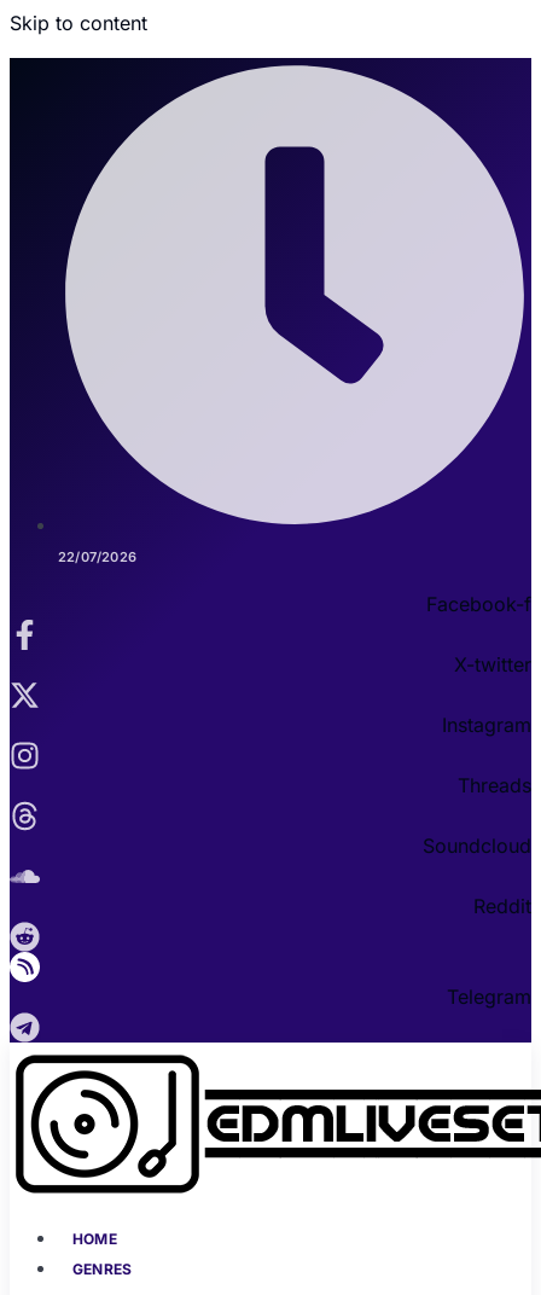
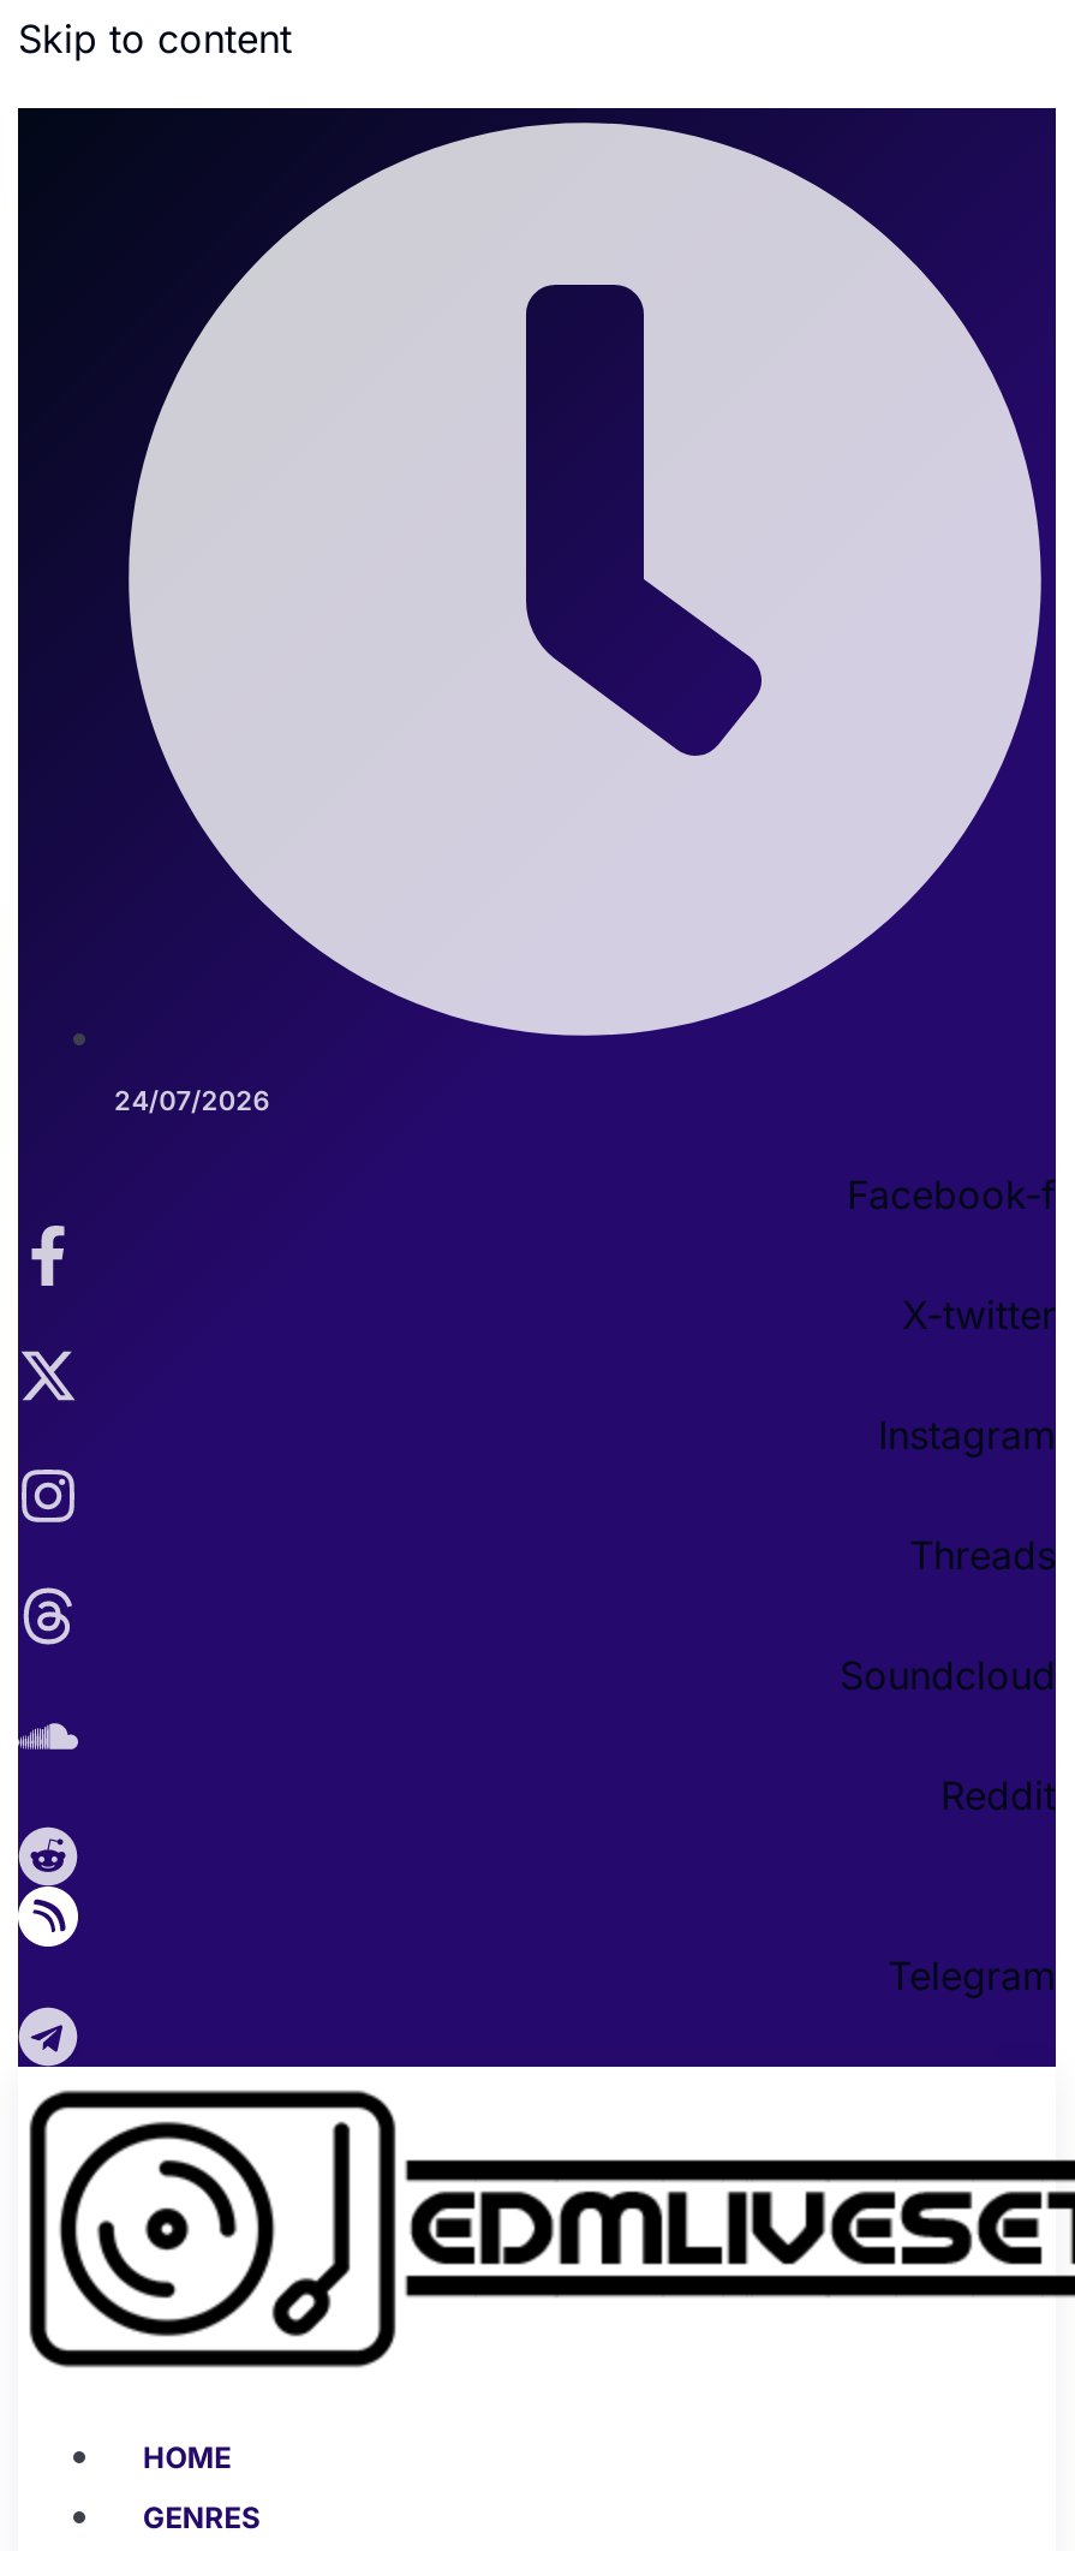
[58,548,136,565] 22/07/2026 -> [114,1084,270,1117] 24/07/2026

